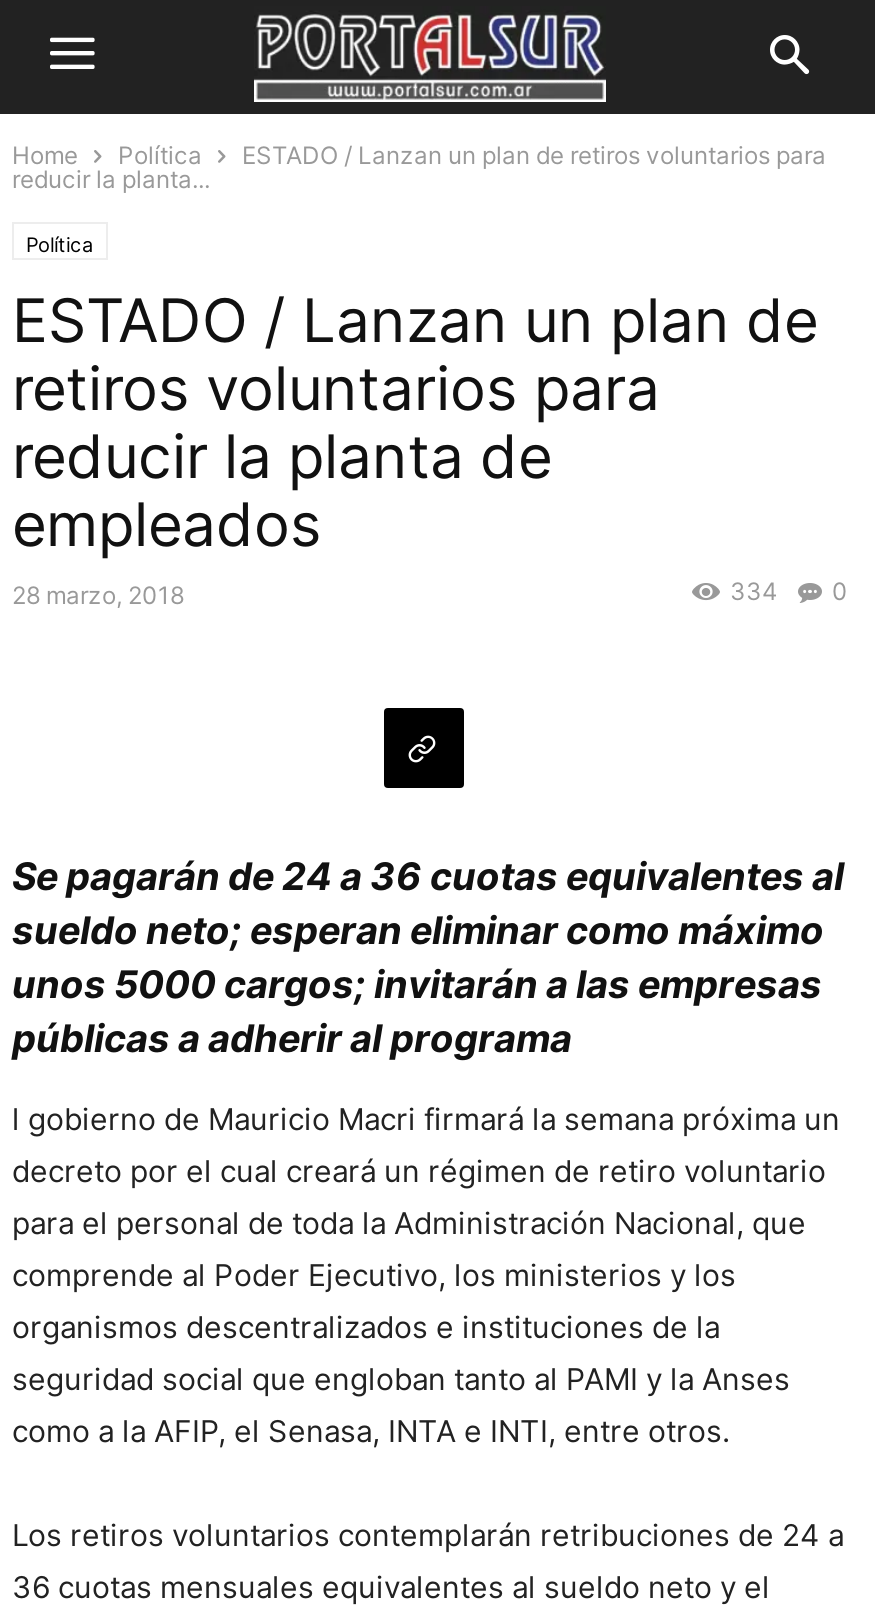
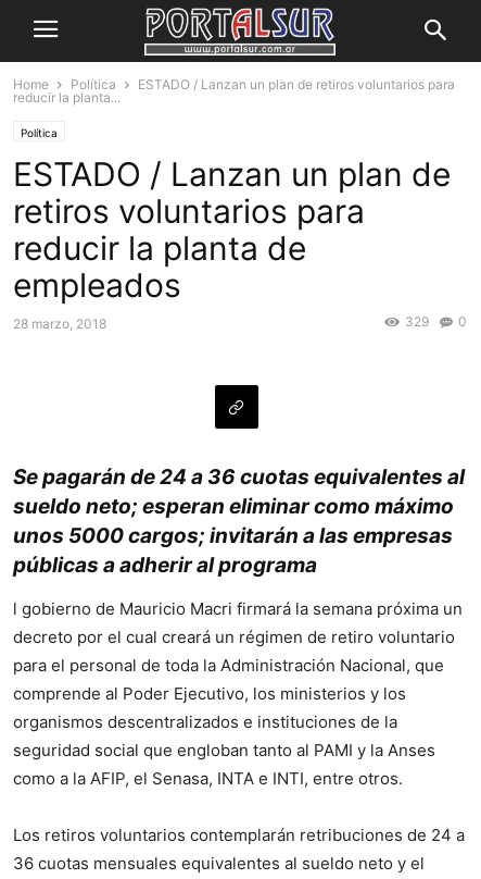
[730,576,848,606] 334 0 -> [405,313,467,330] 329 0

